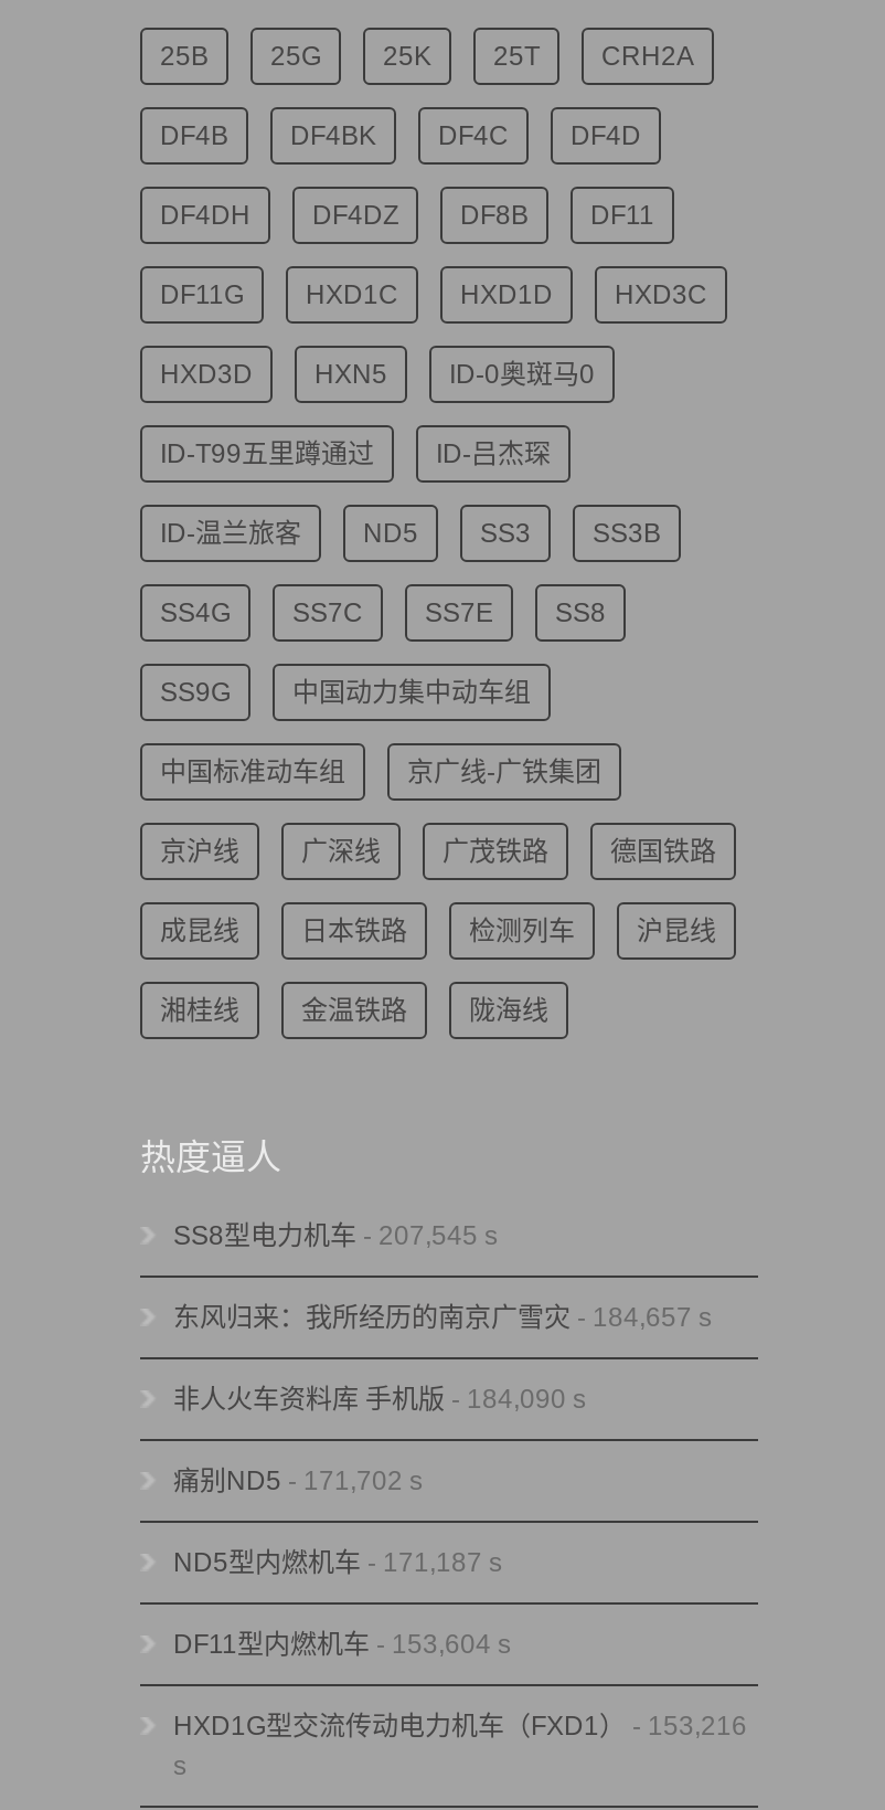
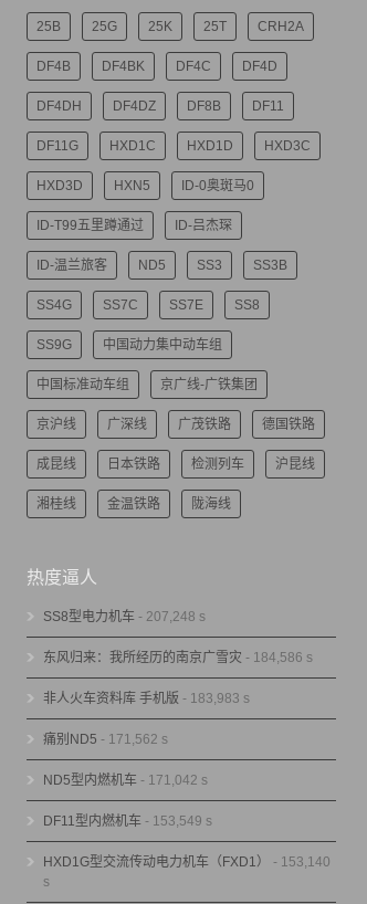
[173,1219,498,1250] SS8型电力机车- 207,545 s -> [43,608,206,624] SS8型电力机车- 207,248 s
[173,1301,712,1332] 东风归来：我所经历的南京广雪灾- 184,657 s -> [43,649,313,665] 东风归来：我所经历的南京广雪灾- 184,586 s
[173,1383,586,1414] 非人火车资料库 手机版- 184,090 s -> [43,690,250,706] 非人火车资料库 手机版- 183,983 s
[173,1464,423,1495] 痛别ND5 - 171,702 s -> [43,731,168,747] 痛别ND5 - 171,562 s
[173,1546,502,1577] ND5型内燃机车- 171,187 s -> [43,772,208,787] ND5型内燃机车- 171,042 s
[173,1628,511,1659] DF11型内燃机车- 153,604 s -> [43,813,212,828] DF11型内燃机车- 153,549 s
[173,1710,747,1740] HXD1G型交流传动电力机车（FXD1）- 153,216 -> [43,854,331,869] HXD1G型交流传动电力机车（FXD1）- 153,140

